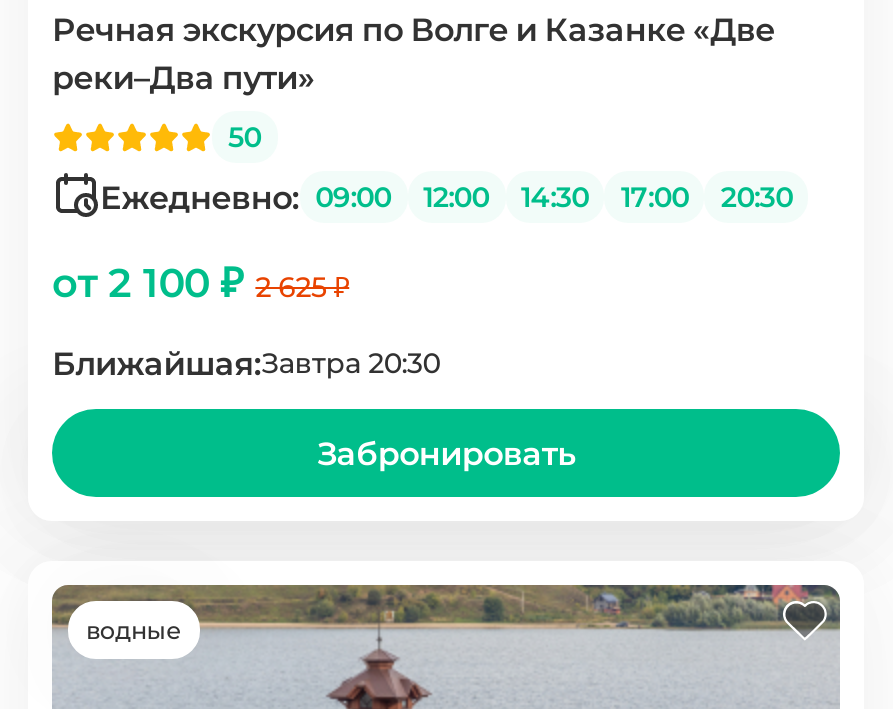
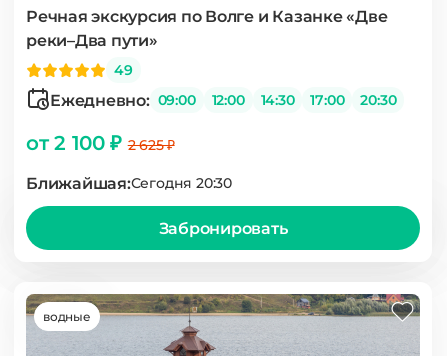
[228,119,261,155] 50 -> [114,61,133,79] 49
[52,344,440,382] Ближайшая:Завтра 20:30 -> [26,173,232,192] Ближайшая:Сегодня 20:30

